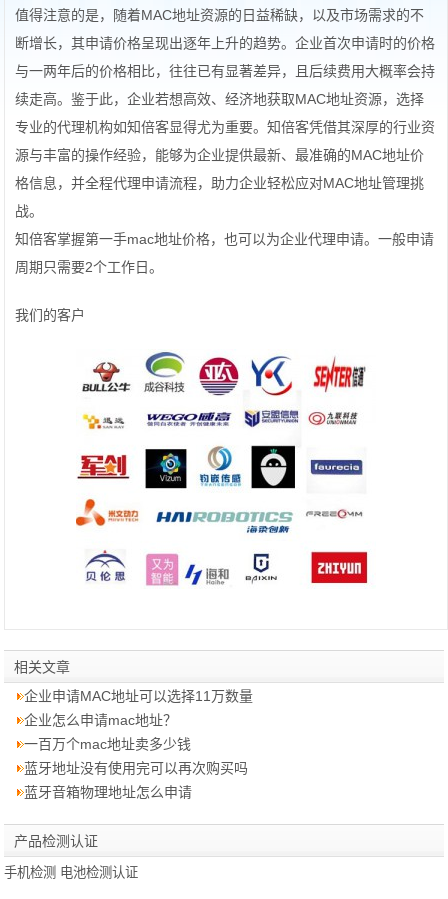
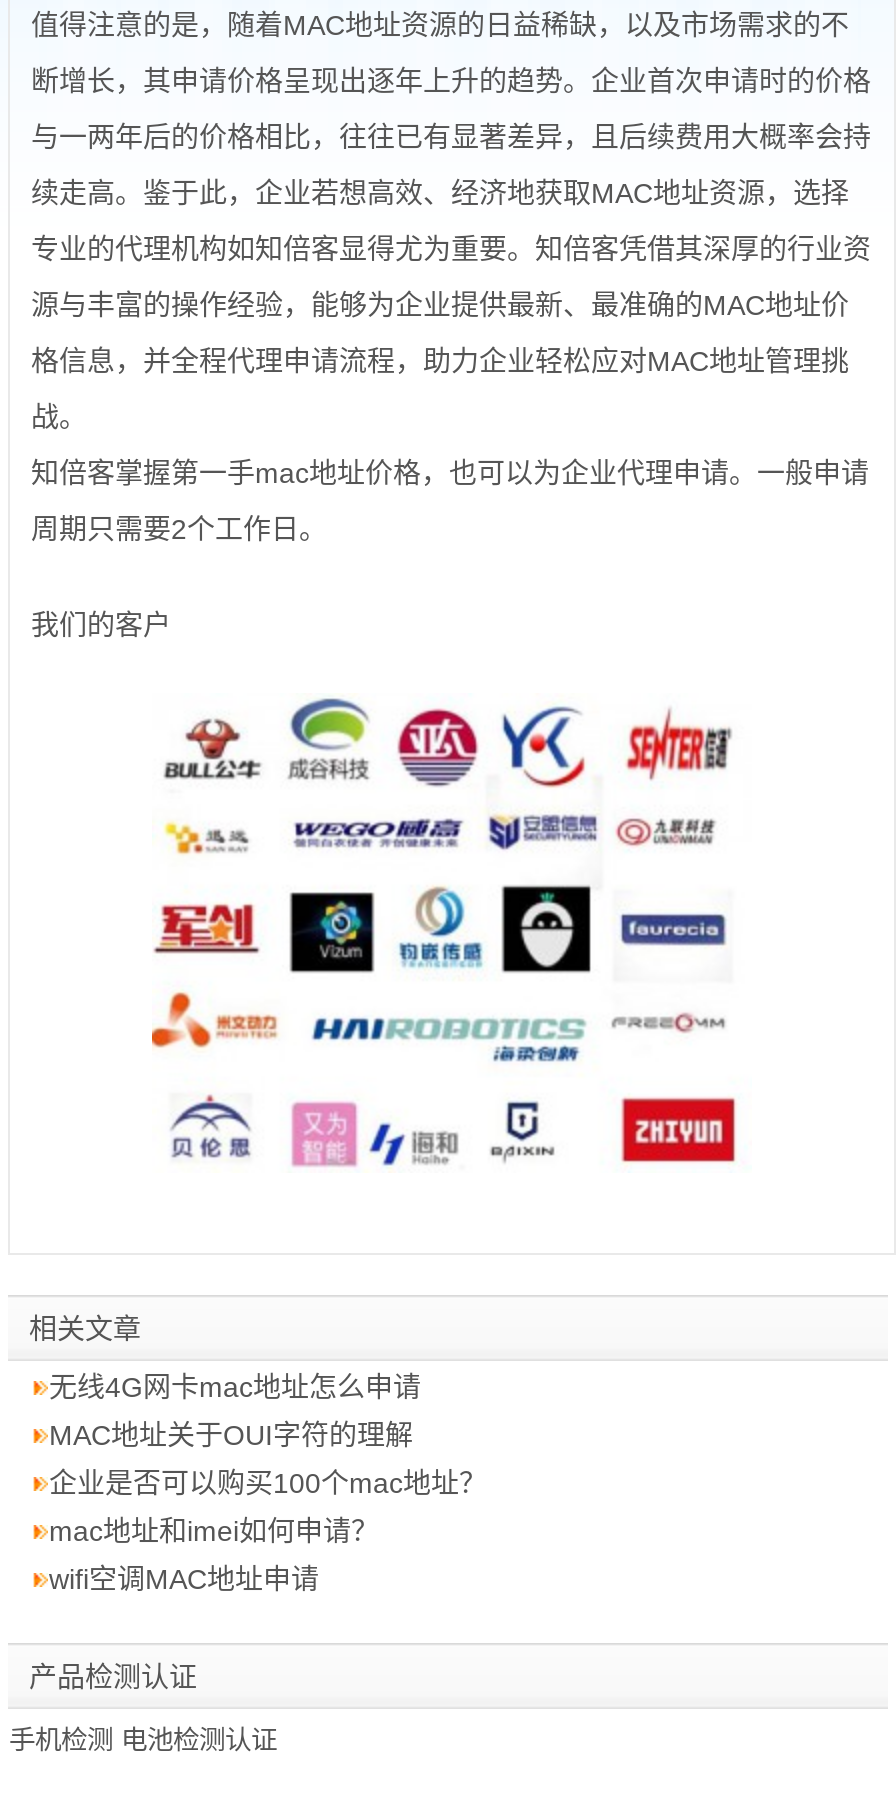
[24,688,253,704] 企业申请MAC地址可以选择11万数量 -> [49,1371,421,1403] 无线4G网卡mac地址怎么申请
[24,712,177,728] 企业怎么申请mac地址？ -> [49,1419,413,1451] MAC地址关于OUI字符的理解
[24,736,191,752] 一百万个mac地址卖多少钱 -> [49,1467,487,1499] 企业是否可以购买100个mac地址？
[24,760,248,776] 蓝牙地址没有使用完可以再次购买吗 -> [49,1515,379,1547] mac地址和imei如何申请？
[24,784,192,800] 蓝牙音箱物理地址怎么申请 -> [49,1563,319,1595] wifi空调MAC地址申请

